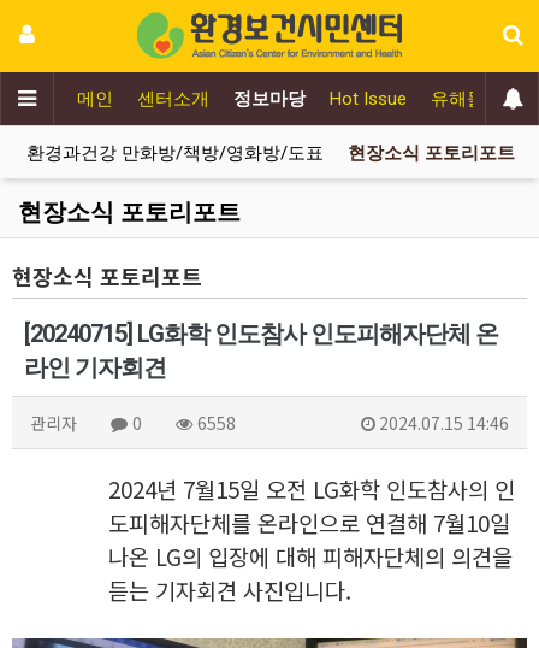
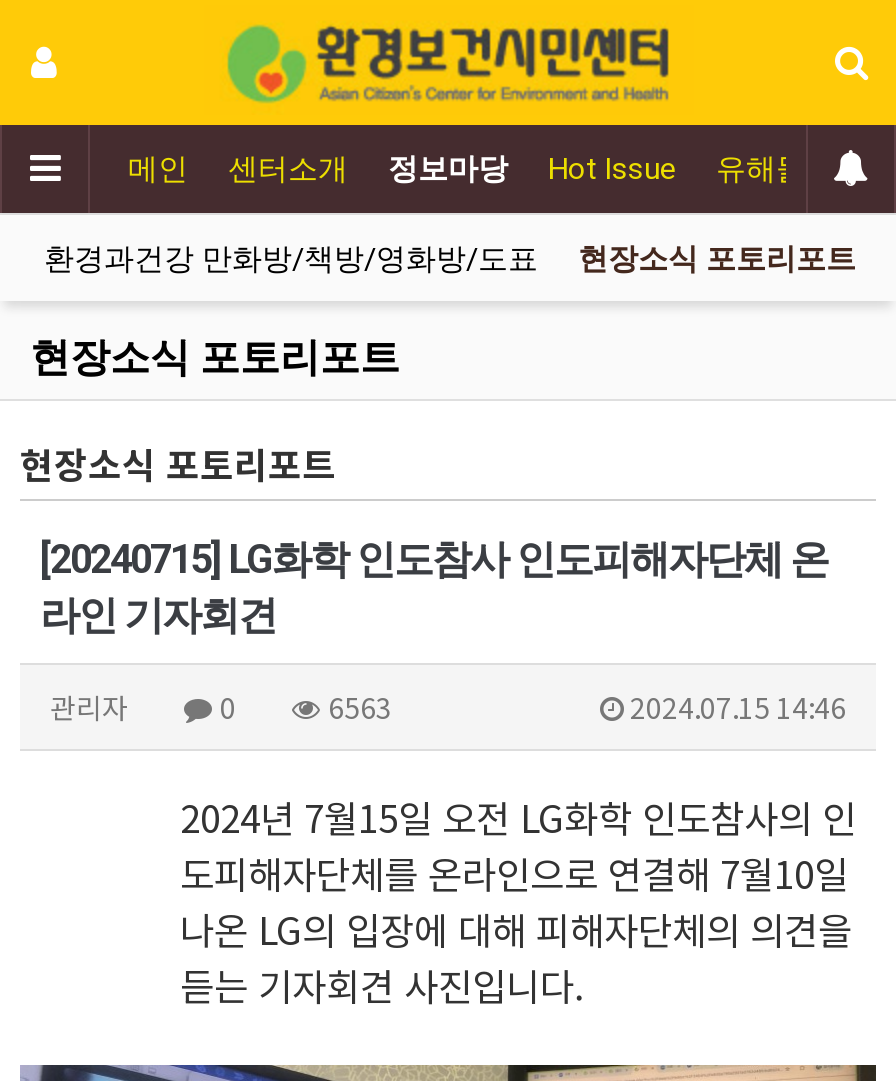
[128,411,236,435] 0 6558 -> [212,687,392,727] 0 6563

